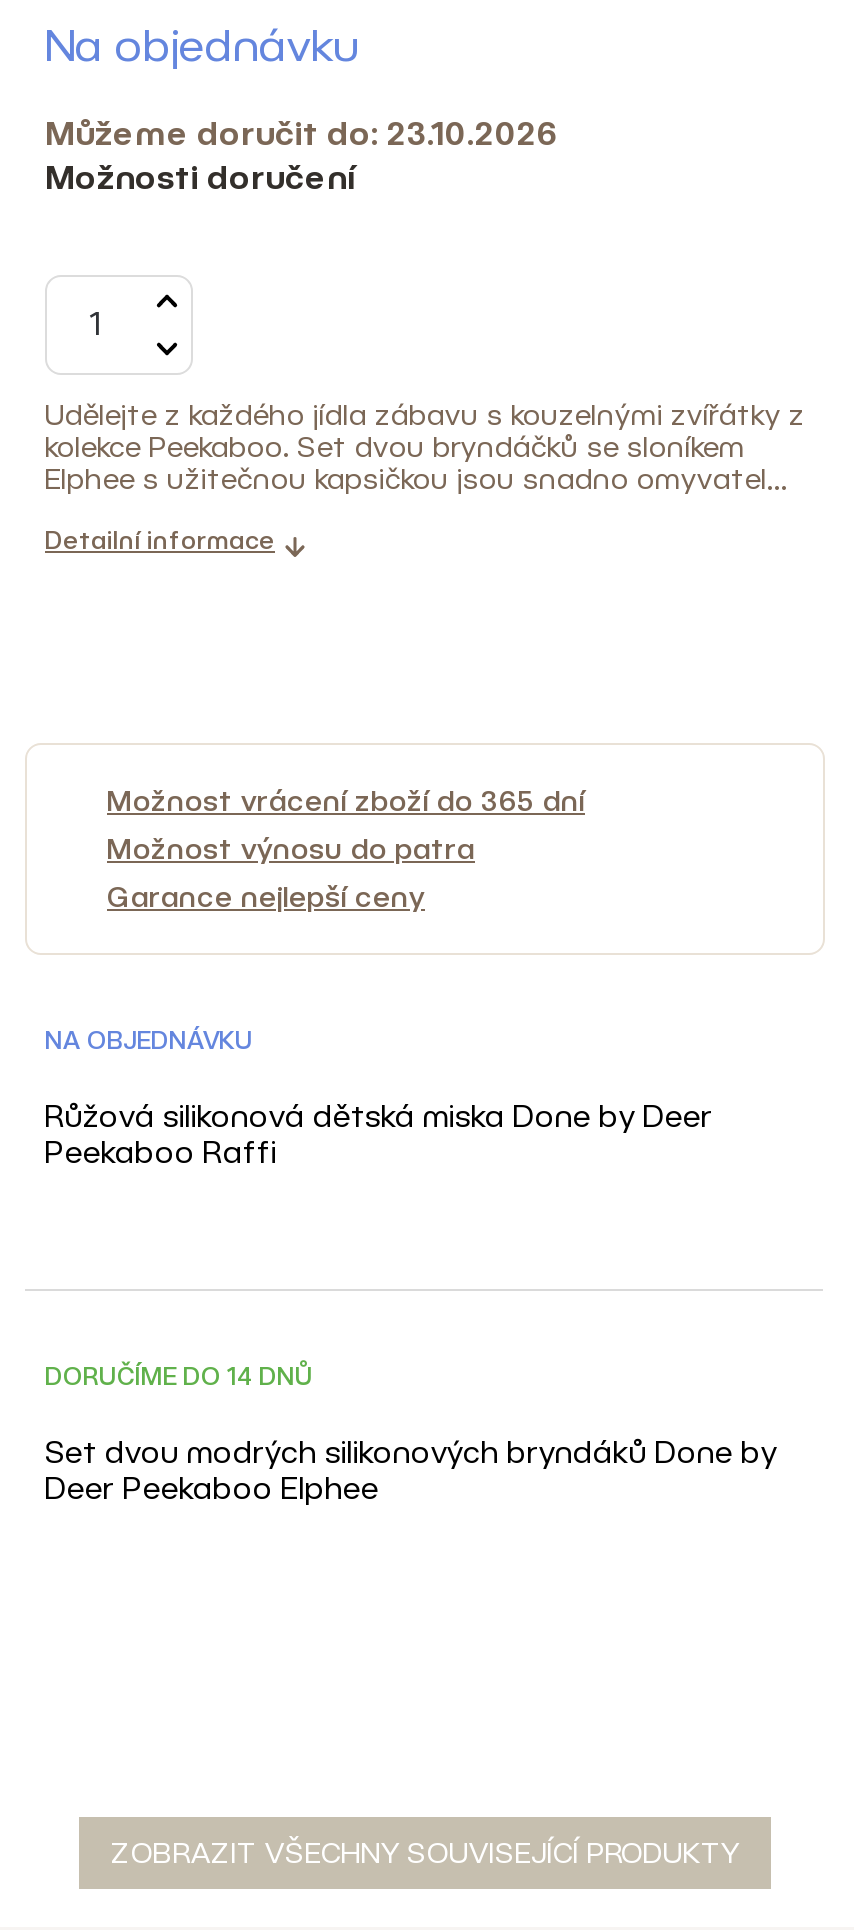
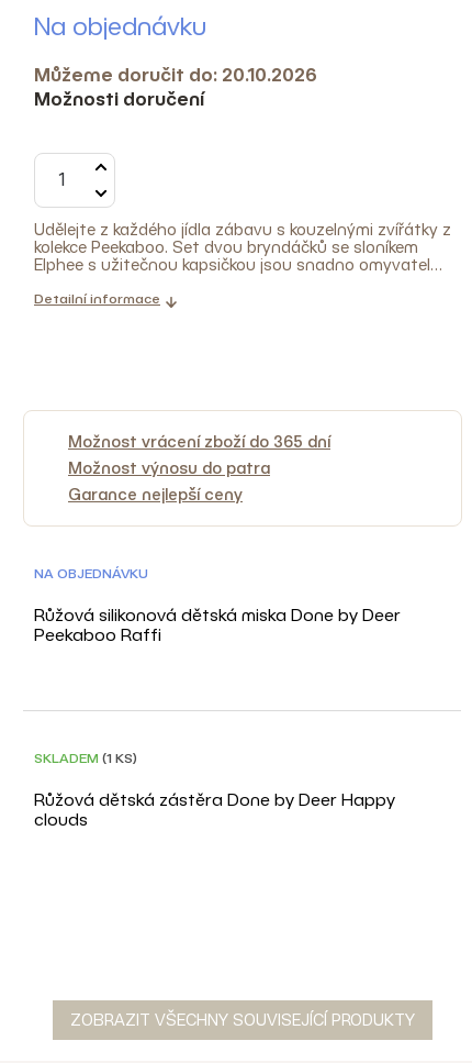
[45,114,559,154] Můžeme doručit do: 23.10.2026 -> [34,64,317,86] Můžeme doručit do: 20.10.2026
[45,1362,313,1392] DORUČÍME DO 14 DNŮ -> [34,750,137,767] SKLADEM (1 KS)
[45,1436,777,1506] Set dvou modrých silikonových bryndáků Done by | Deer Peekaboo Elphee -> [34,791,395,829] Růžová dětská zástěra Done by Deer Happy | clouds

